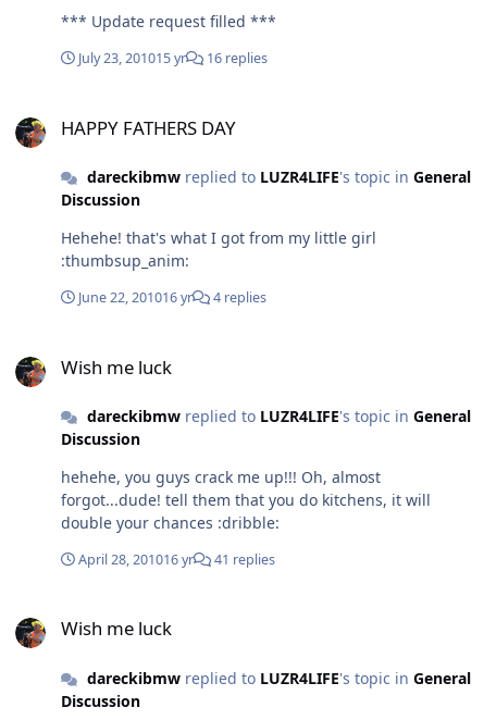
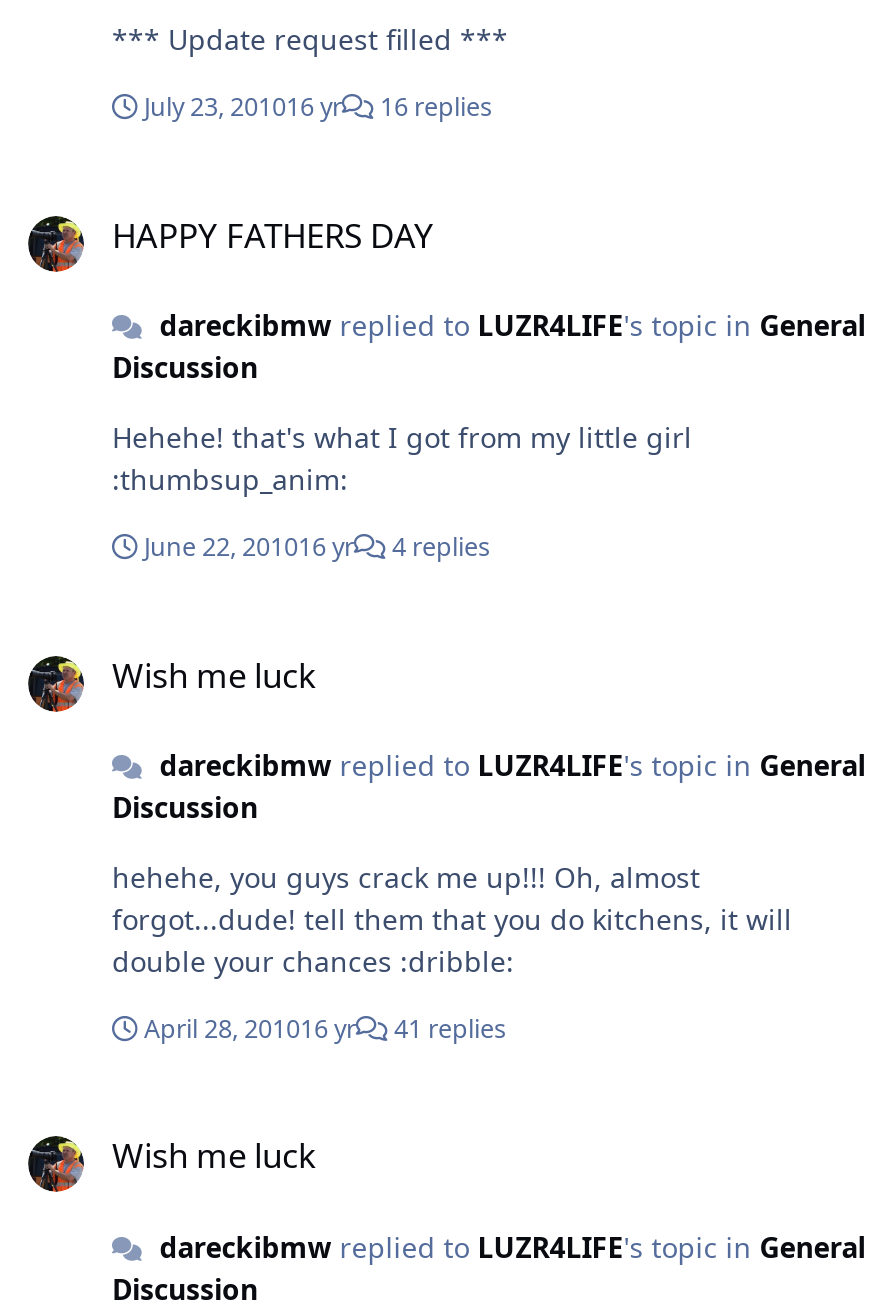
[78,49,268,67] July 23, 201015 yr 16 replies -> [144,90,492,124] July 23, 201016 yr 16 replies

